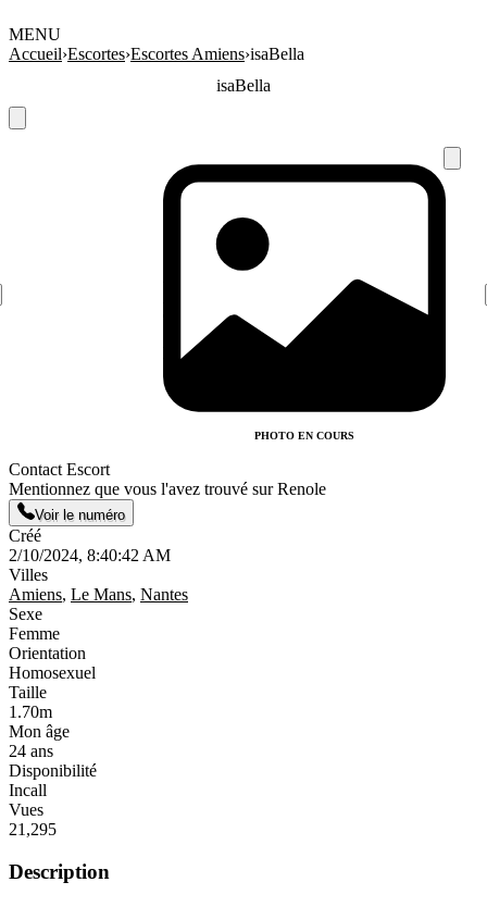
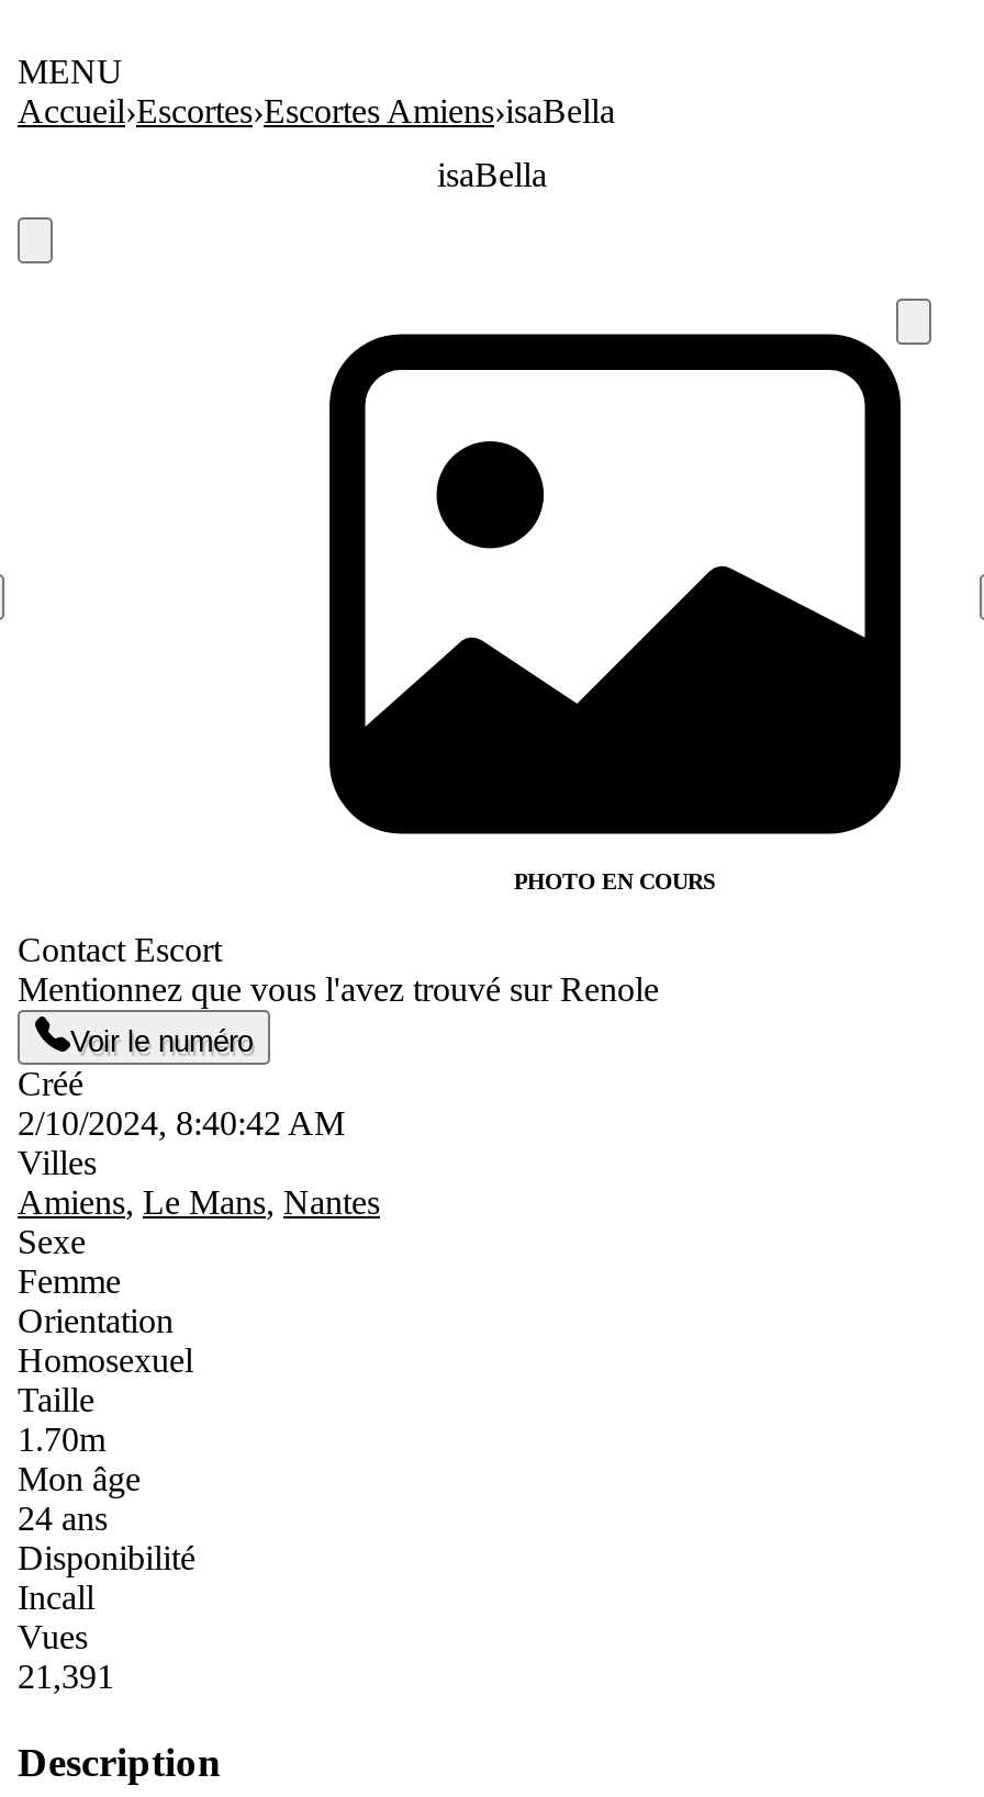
[9,820,57,839] 21,295 -> [18,1658,114,1696] 21,391

